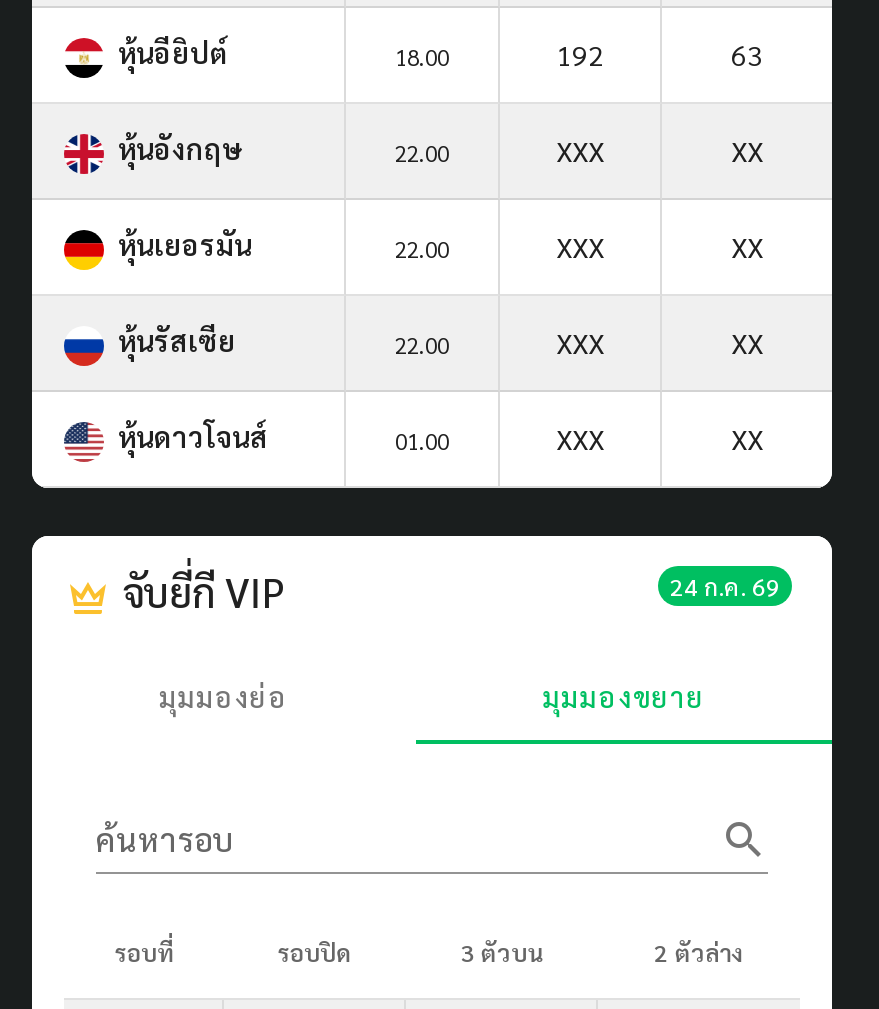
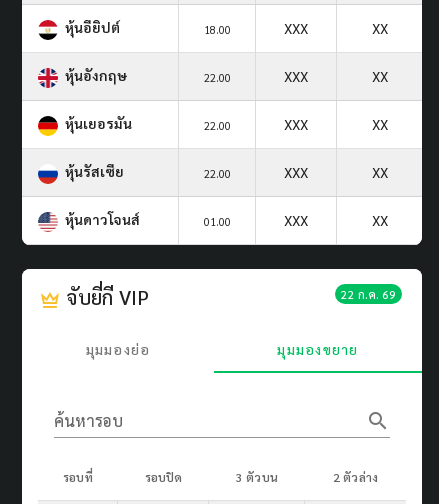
[556,36,763,72] 192 | 63 -> [284,19,387,37] XXX | XX
[670,570,780,602] 24 ก.ค. 69 -> [341,286,396,302] 22 ก.ค. 69

